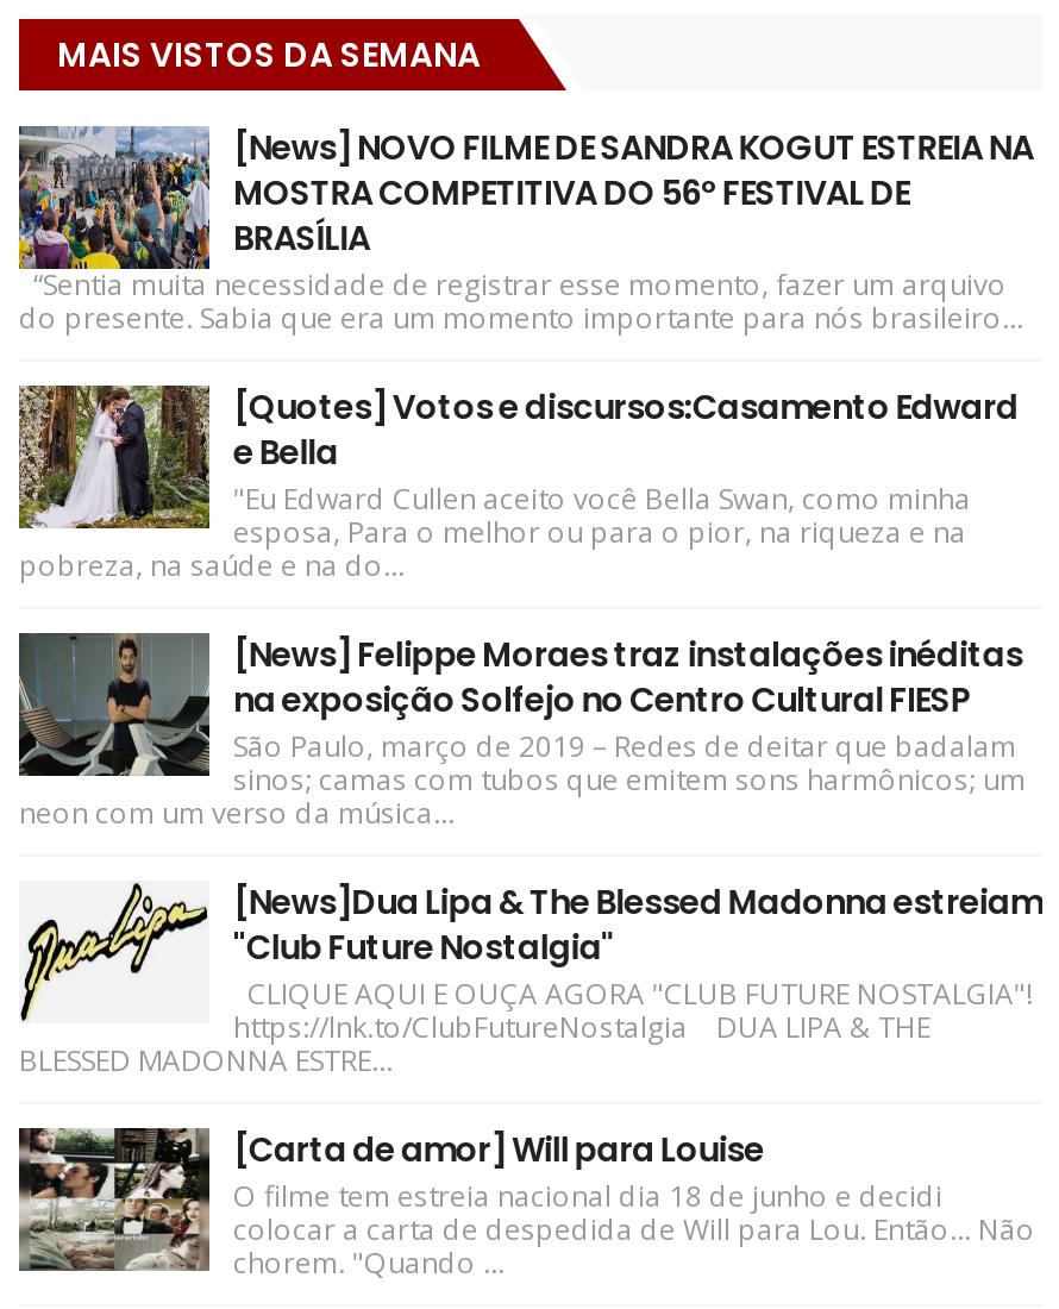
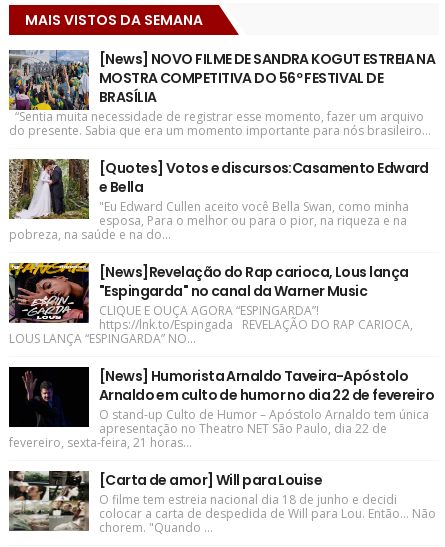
[17,630,1026,832] [image] | [News] Felippe Moraes traz instalações inéditas | na exposição Solfejo no Centro Cultural FIESP | São Paulo, março de 2019 – Redes de deitar que badalam | sinos; camas com tubos que emitem sons harmônicos; um | neon com um verso da música... -> [8,262,413,347] [image] | [News]Revelação do Rap carioca, Lous lança | "Espingarda" no canal da Warner Music | CLIQUE E OUÇA AGORA “ESPINGARDA”! | https://lnk.to/Espingada REVELAÇÃO DO RAP CARIOCA, | LOUS LANÇA “ESPINGARDA” NO...
[19,877,1042,1080] [image] | [News]Dua Lipa & The Blessed Madonna estreiam | "Club Future Nostalgia" | CLIQUE AQUI E OUÇA AGORA "CLUB FUTURE NOSTALGIA"! | https://lnk.to/ClubFutureNostalgia DUA LIPA & THE | BLESSED MADONNA ESTRE... -> [8,366,434,451] [image] | [News] Humorista Arnaldo Taveira-Apóstolo | Arnaldo em culto de humor no dia 22 de fevereiro | O stand-up Culto de Humor – Apóstolo Arnaldo tem única | apresentação no Theatro NET São Paulo, dia 22 de | fevereiro, sexta-feira, 21 horas...

